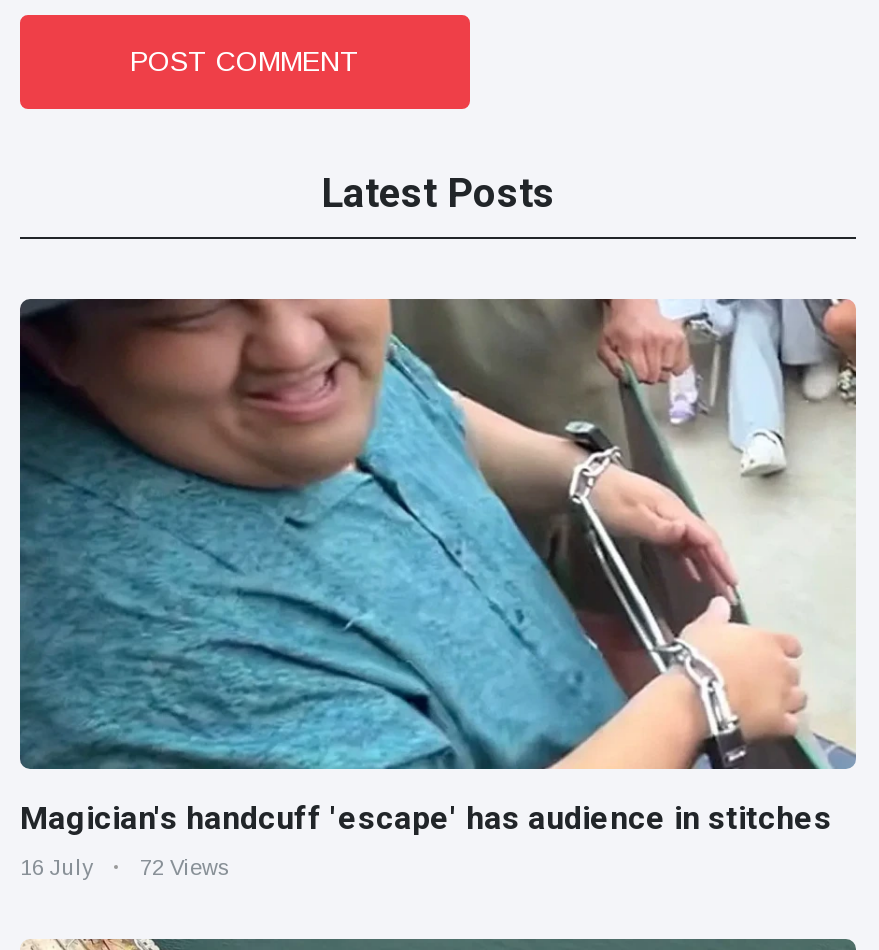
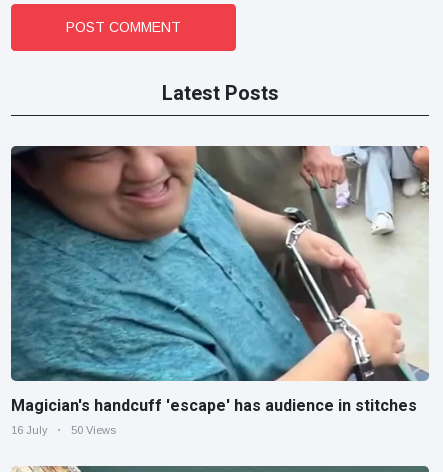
[20,855,230,879] 16 July 72 Views -> [11,424,116,436] 16 July 50 Views

